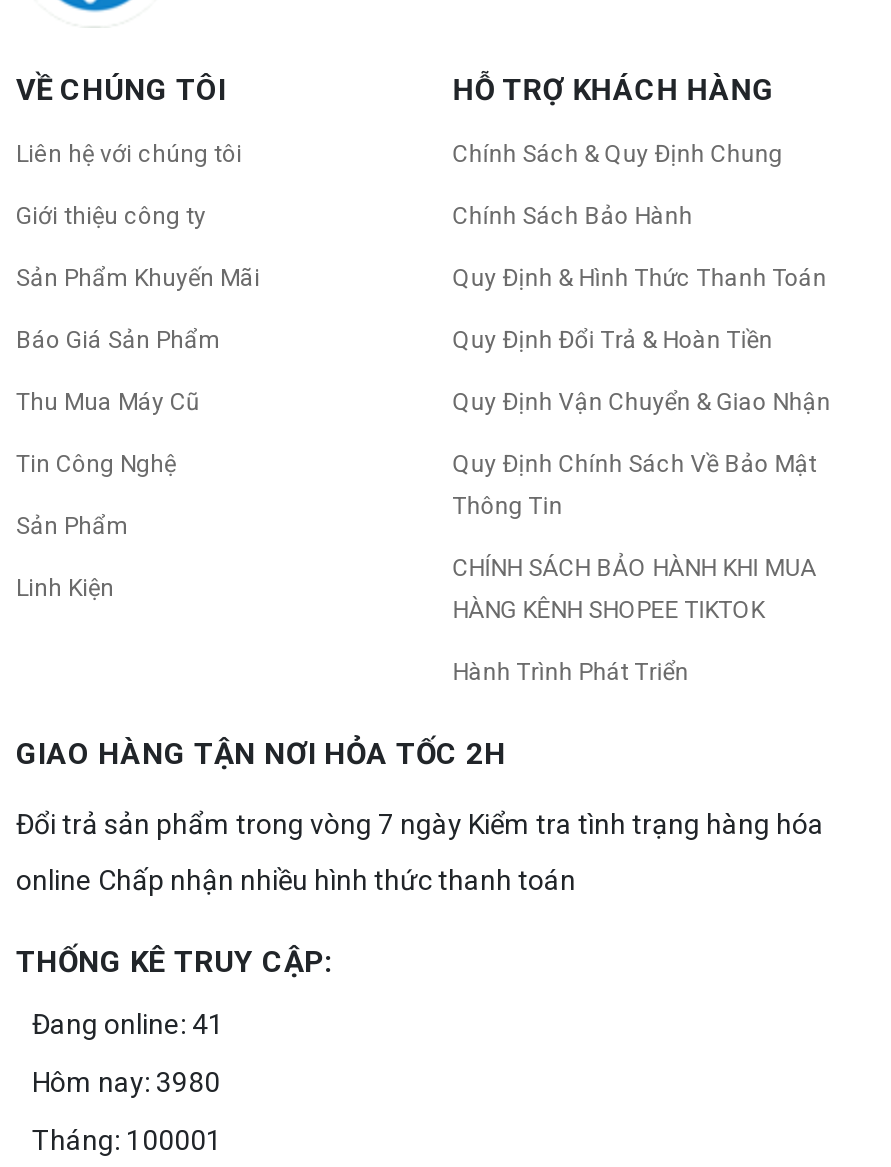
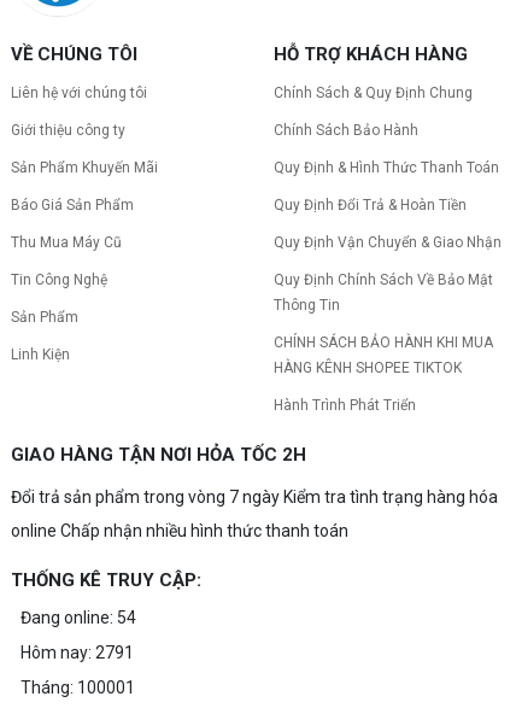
[32,1008,224,1040] Đang online: 41 -> [20,608,136,627] Đang online: 54
[32,1066,220,1098] Hôm nay: 3980 -> [20,643,134,662] Hôm nay: 2791

